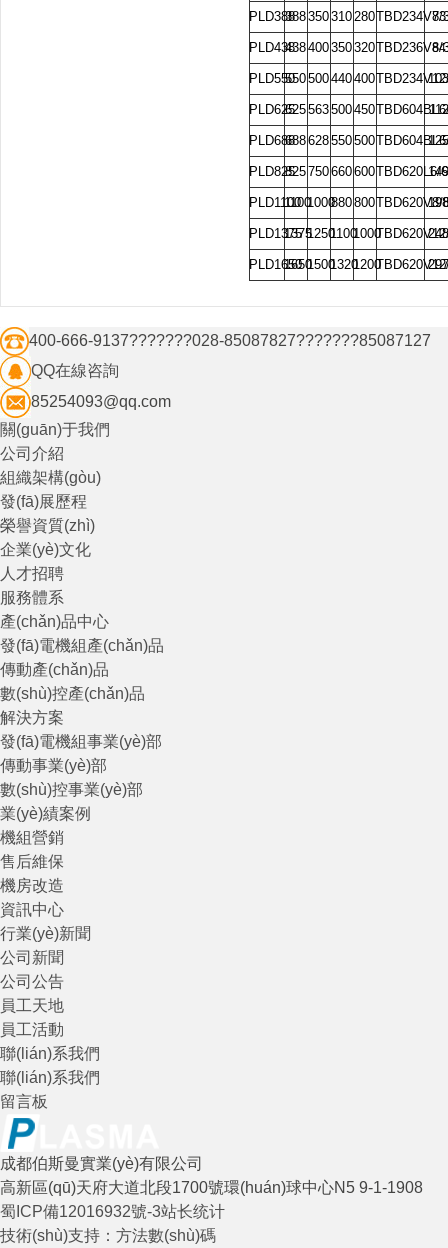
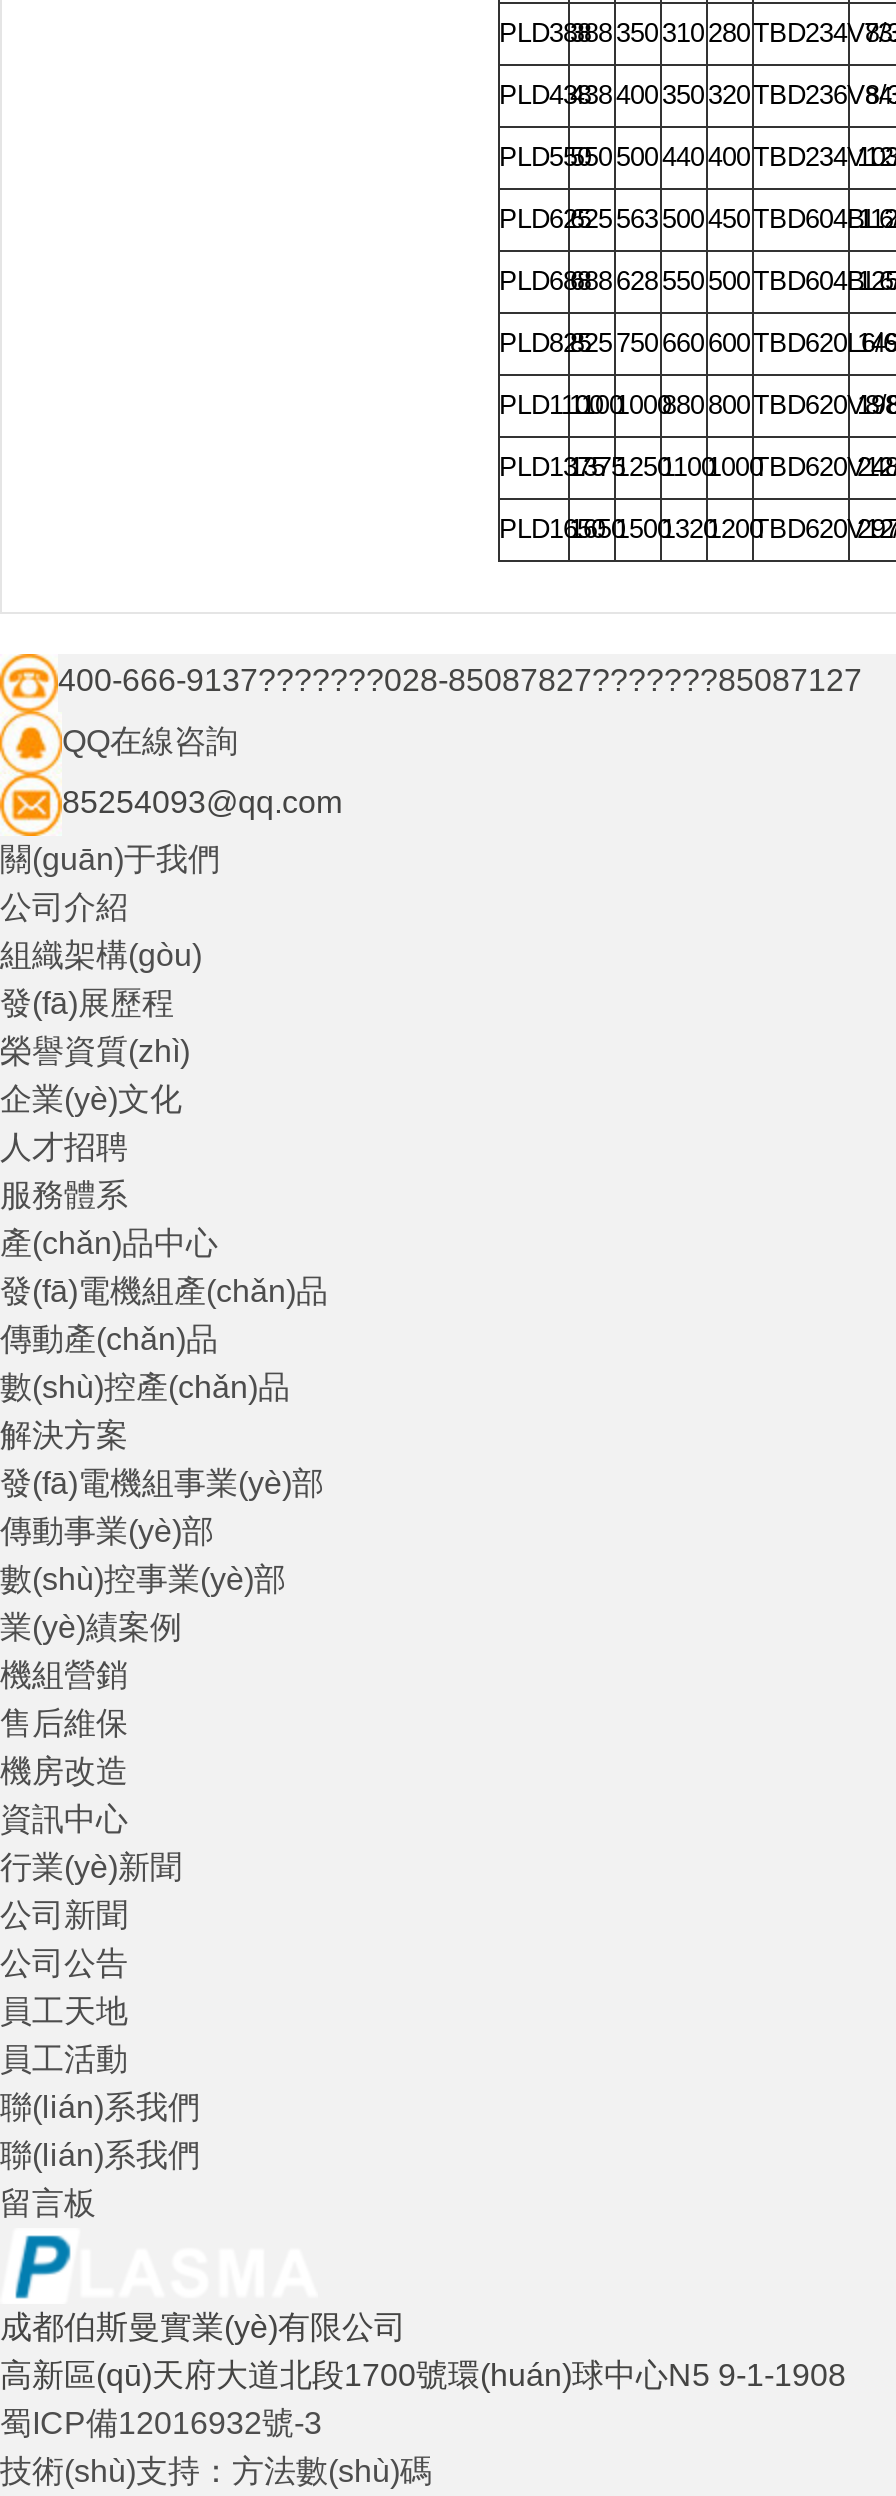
[0,1203,225,1220] 蜀ICP備12016932號-3站长统计 -> [0,2407,322,2441] 蜀ICP備12016932號-3

